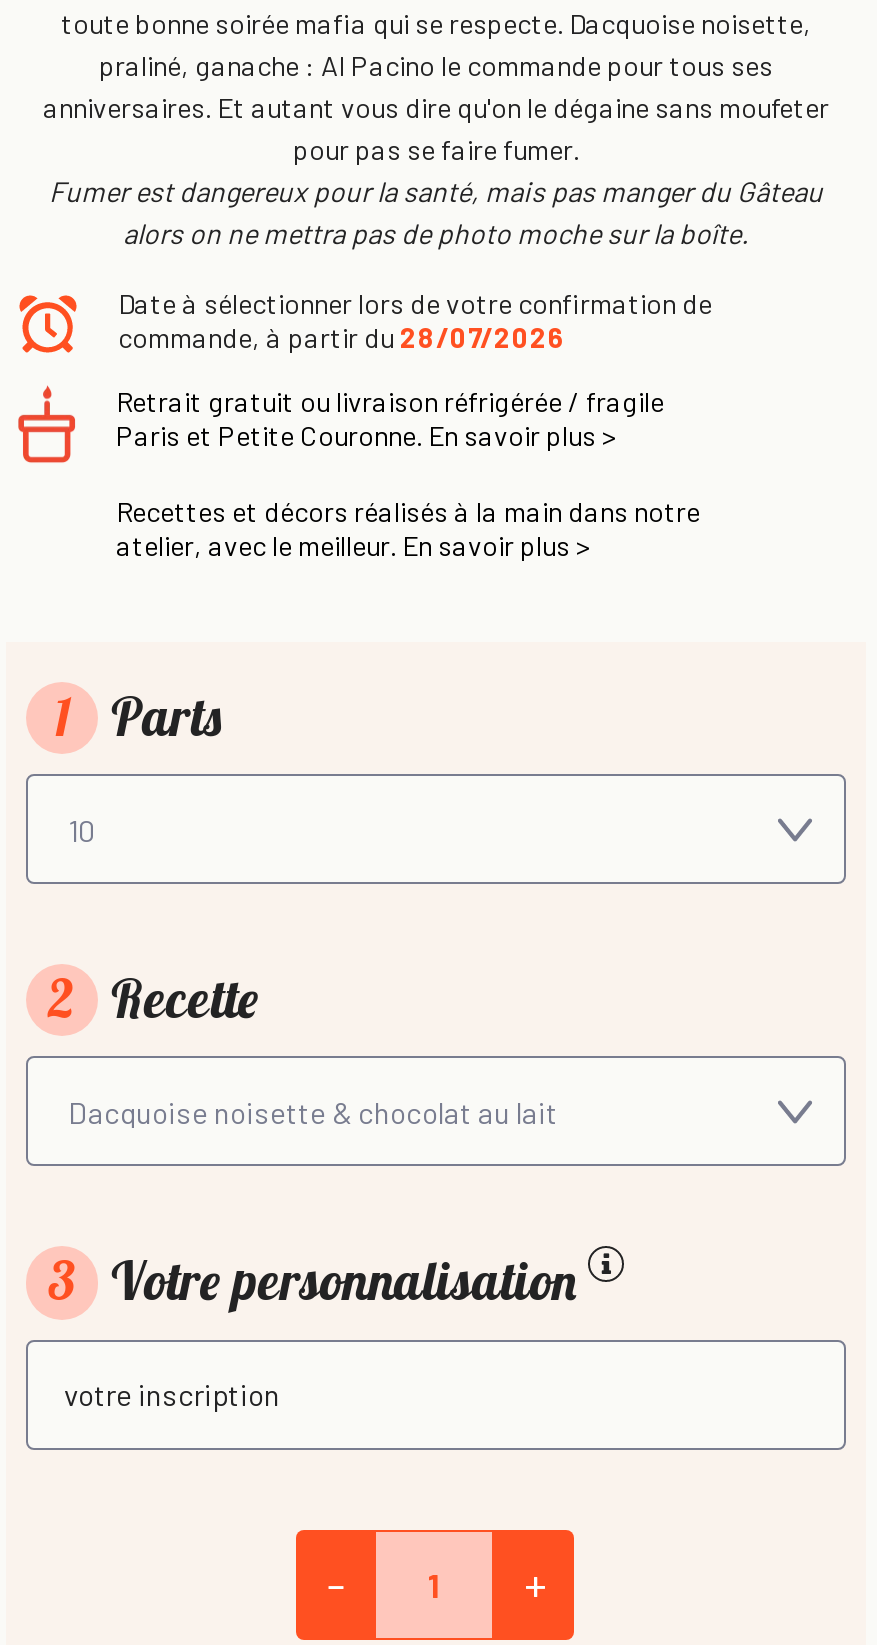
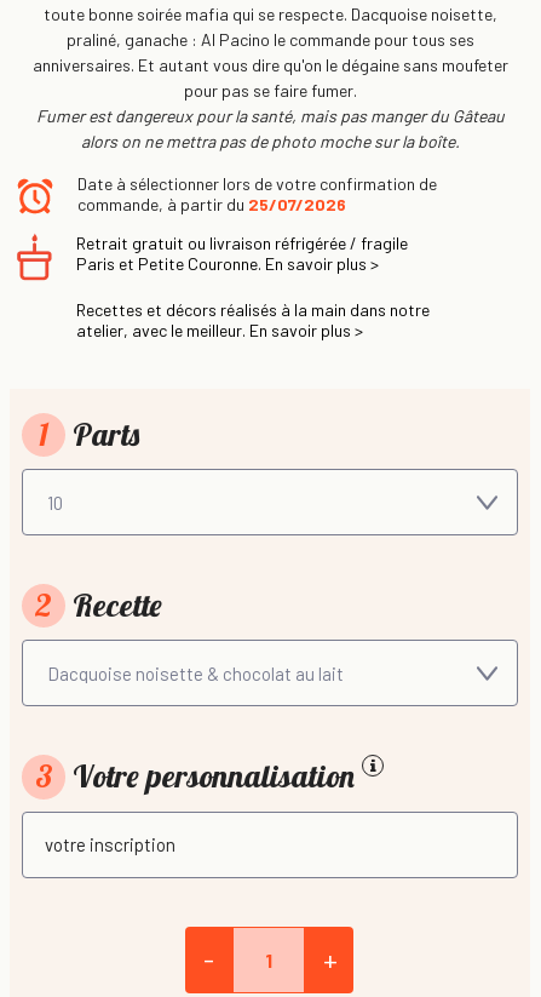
[118,319,564,353] commande, à partir du 28/07/2026 -> [77,193,346,214] commande, à partir du 25/07/2026

